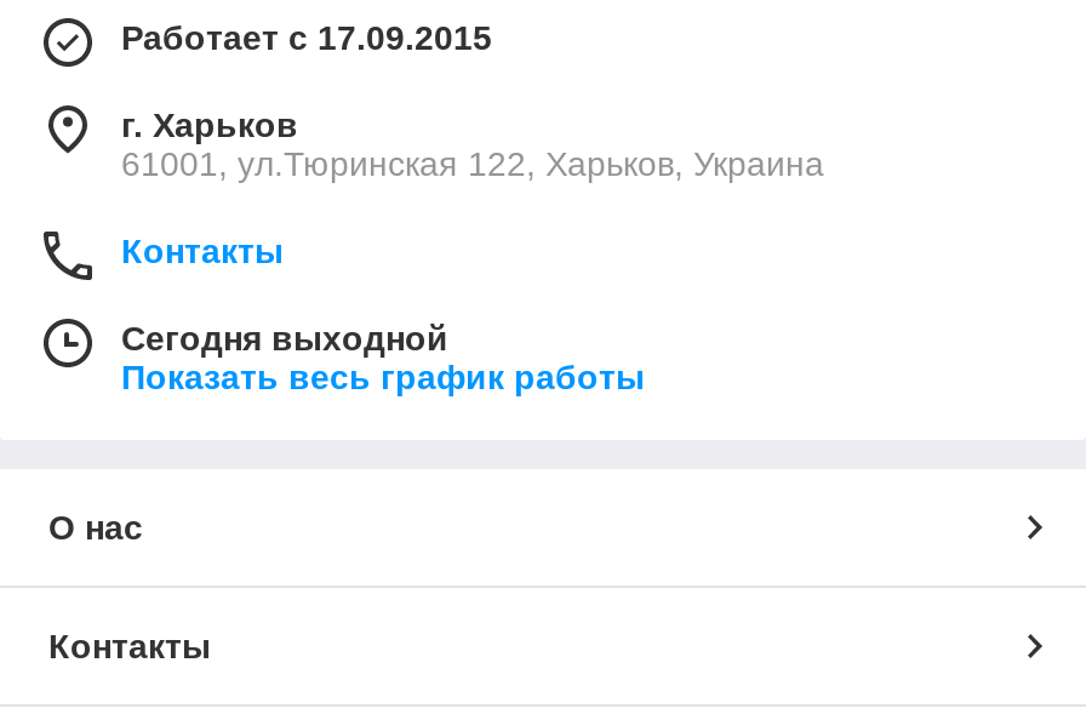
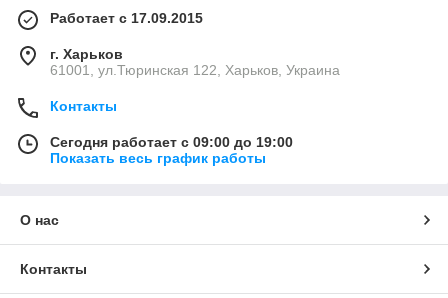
[121,320,448,359] Сегодня выходной -> [50,134,293,150] Сегодня работает с 09:00 до 19:00

